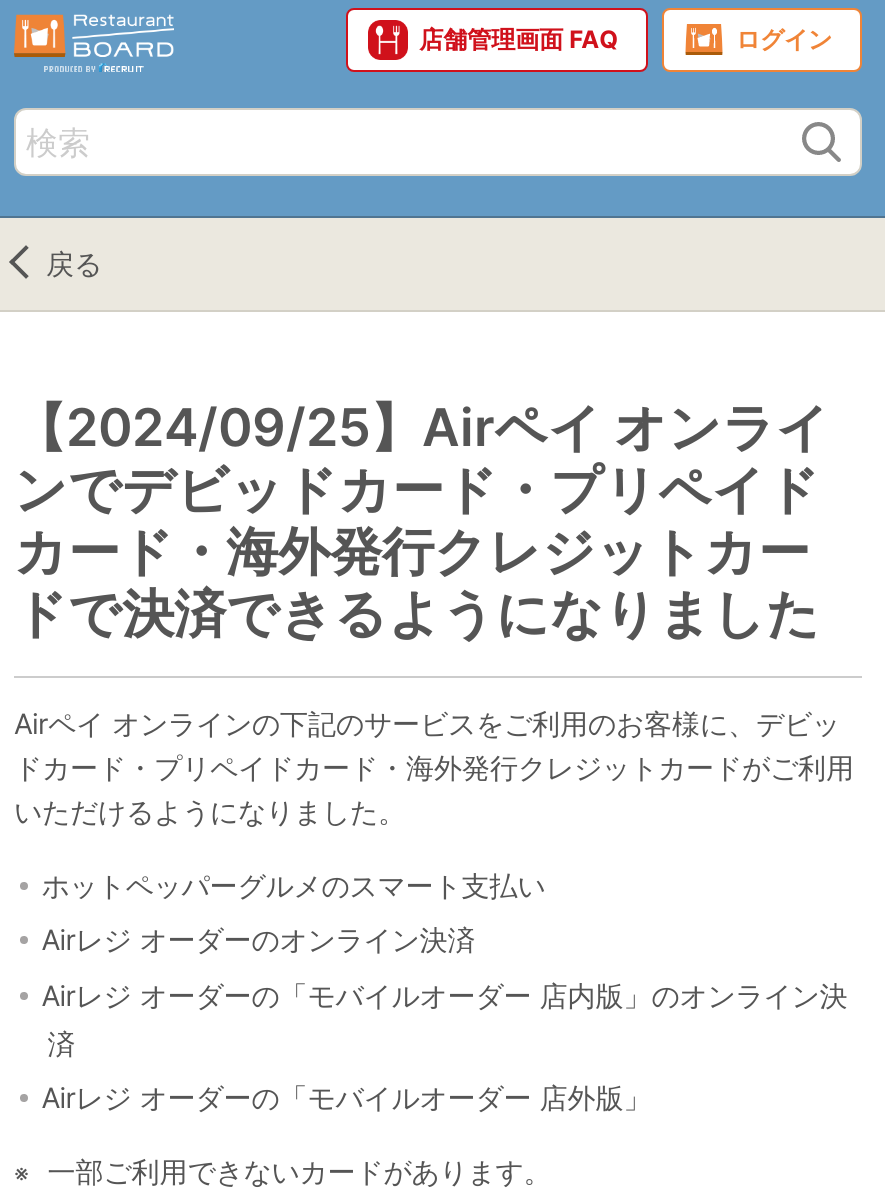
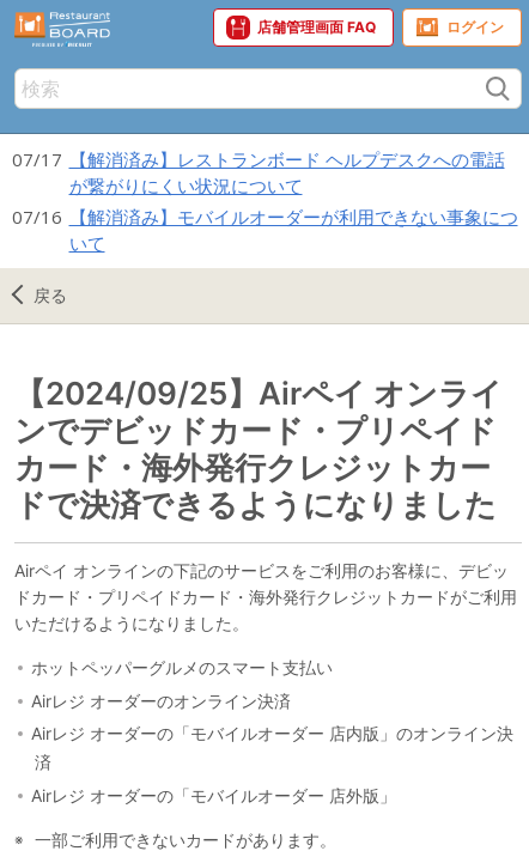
none -> [12,147,518,255] 07/17 【解消済み】レストランボード ヘルプデスクへの電話 | が繋がりにくい状況について | 07/16 【解消済み】モバイルオーダーが利用できない事象につ | いて

